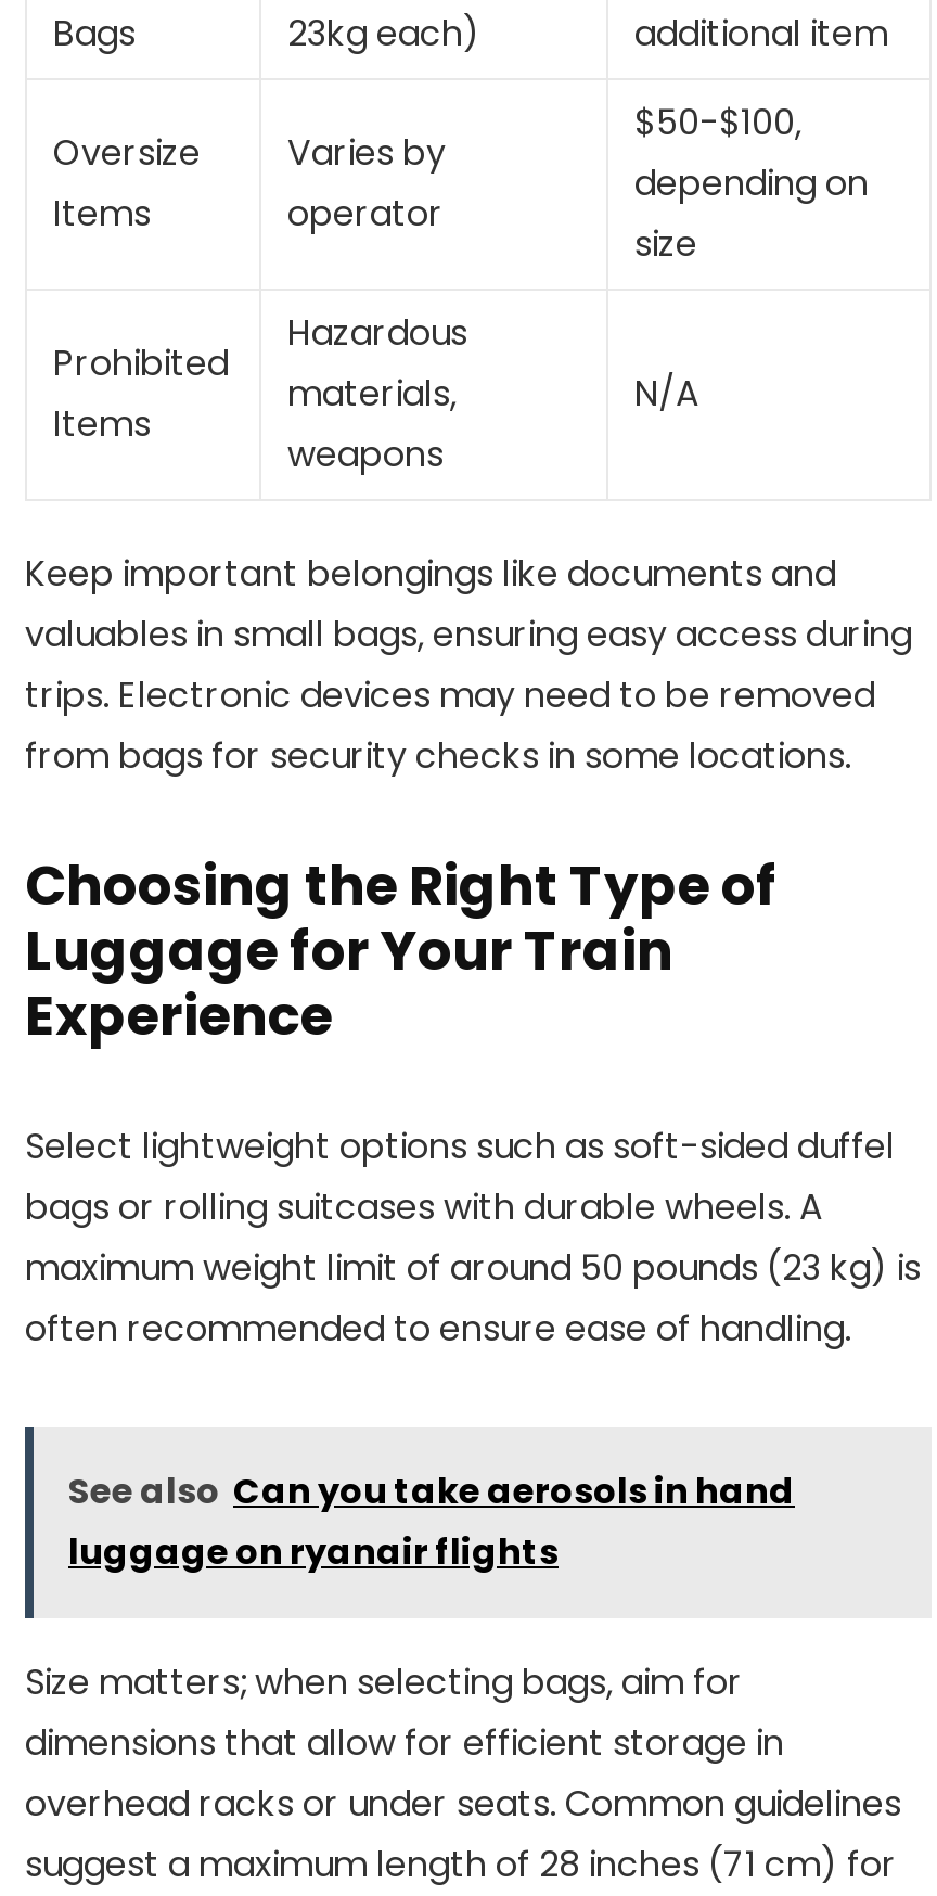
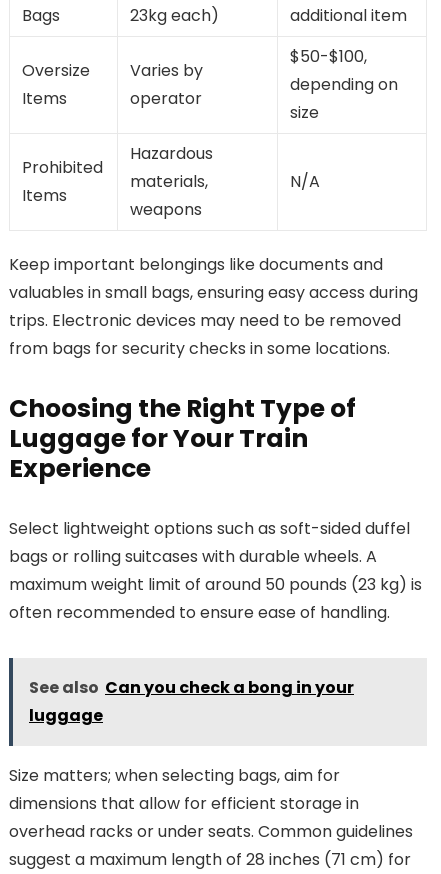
[68,1466,795,1577] See also Can you take aerosols in hand | luggage on ryanair flights -> [29,676,354,727] See also Can you check a bong in your | luggage

